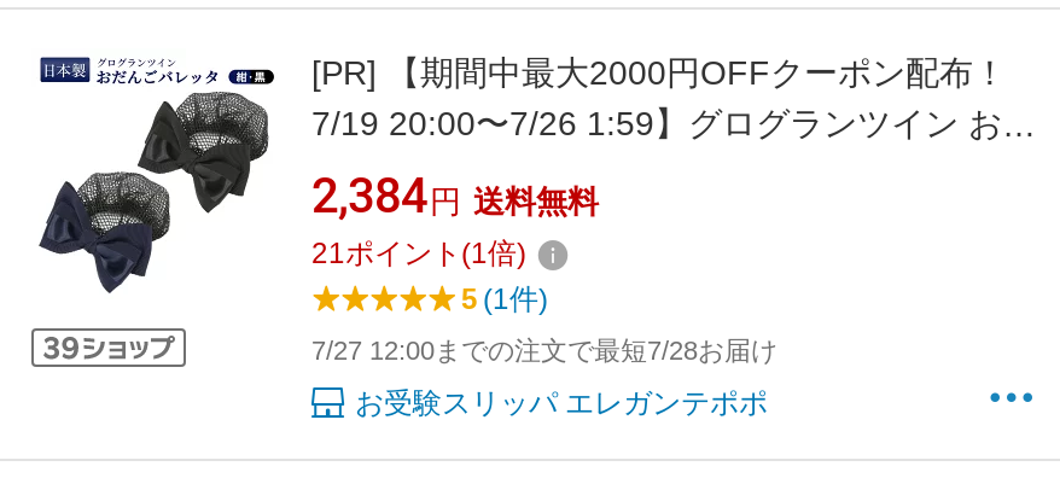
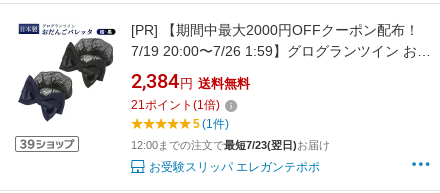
[311,337,777,366] 7/27 12:00までの注文で最短7/28お届け -> [131,139,330,151] 12:00までの注文で最短7/23(翌日)お届け

